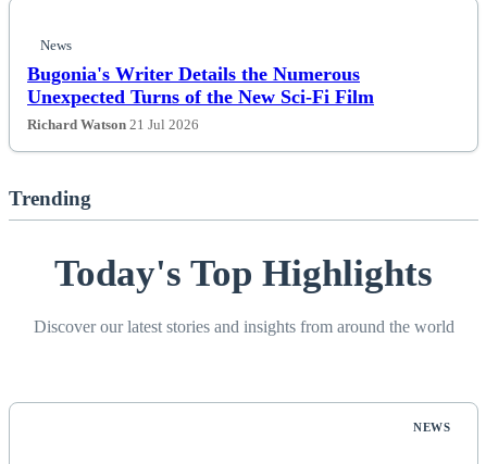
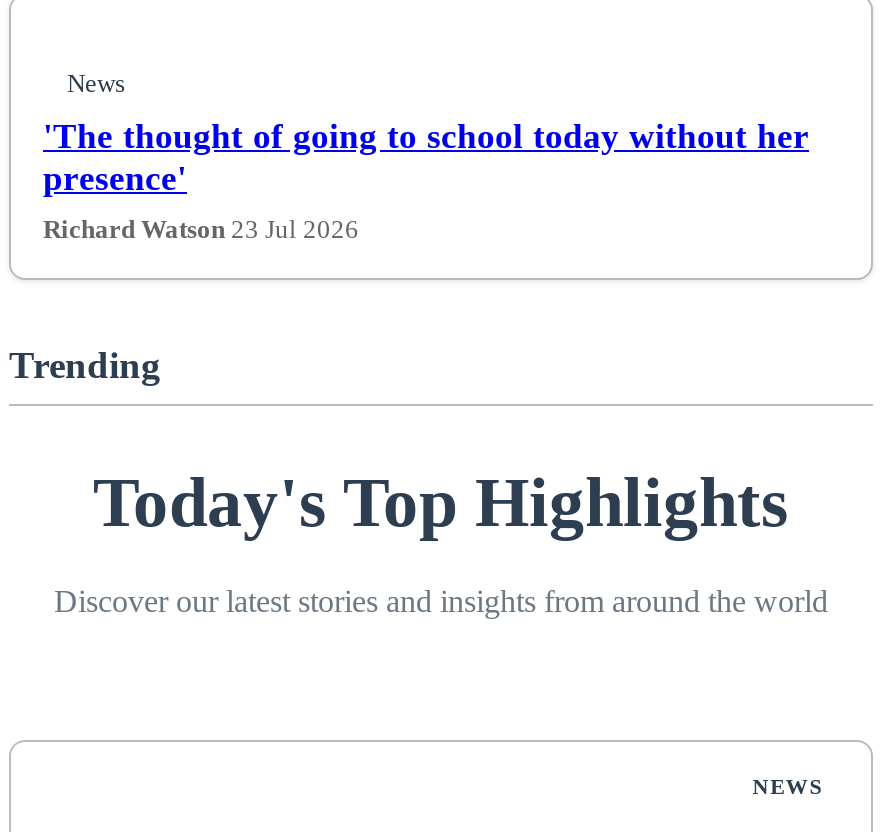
[27,63,374,133] Bugonia's Writer Details the Numerous | Unexpected Turns of the New Sci-Fi Film | Richard Watson 21 Jul 2026 -> [43,116,809,244] 'The thought of going to school today without her | presence' | Richard Watson 23 Jul 2026

